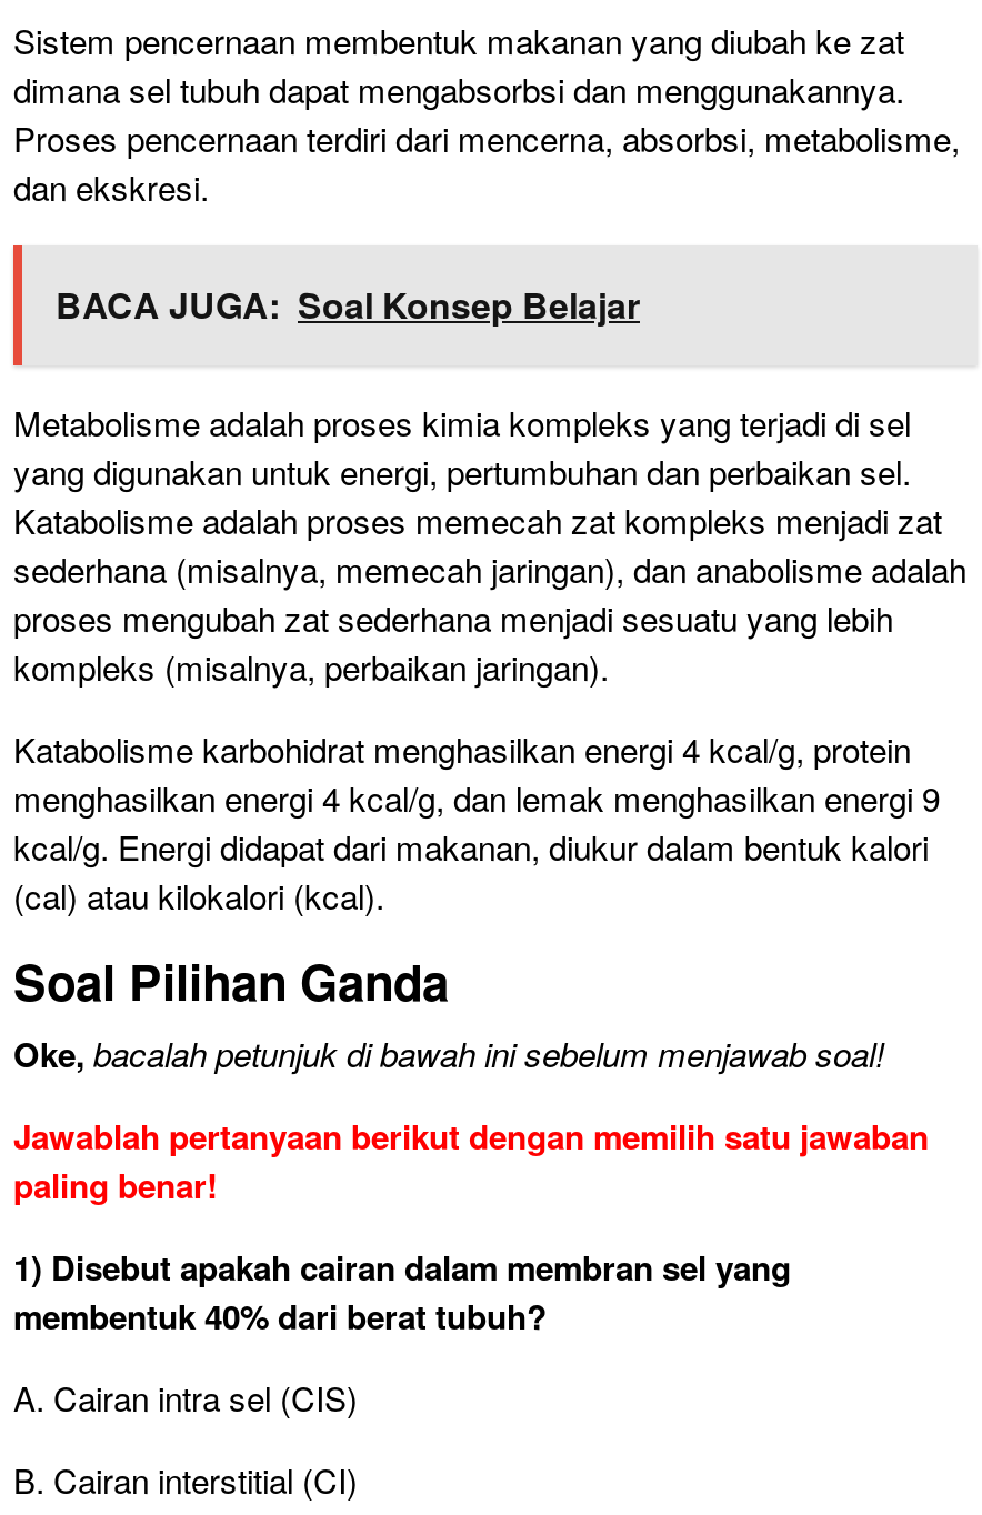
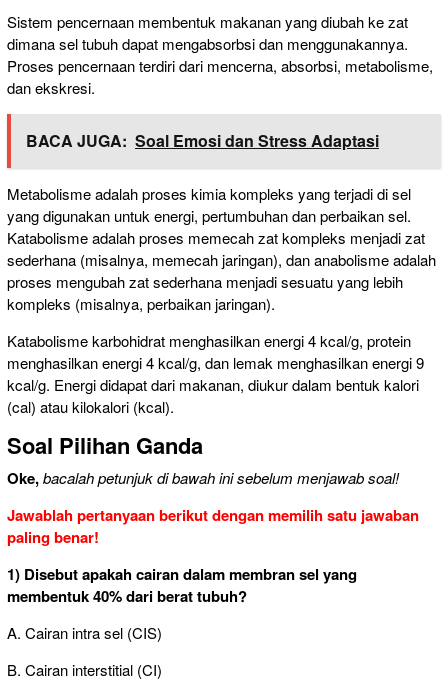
[56,279,640,331] BACA JUGA: Soal Konsep Belajar -> [26,129,379,152] BACA JUGA: Soal Emosi dan Stress Adaptasi

